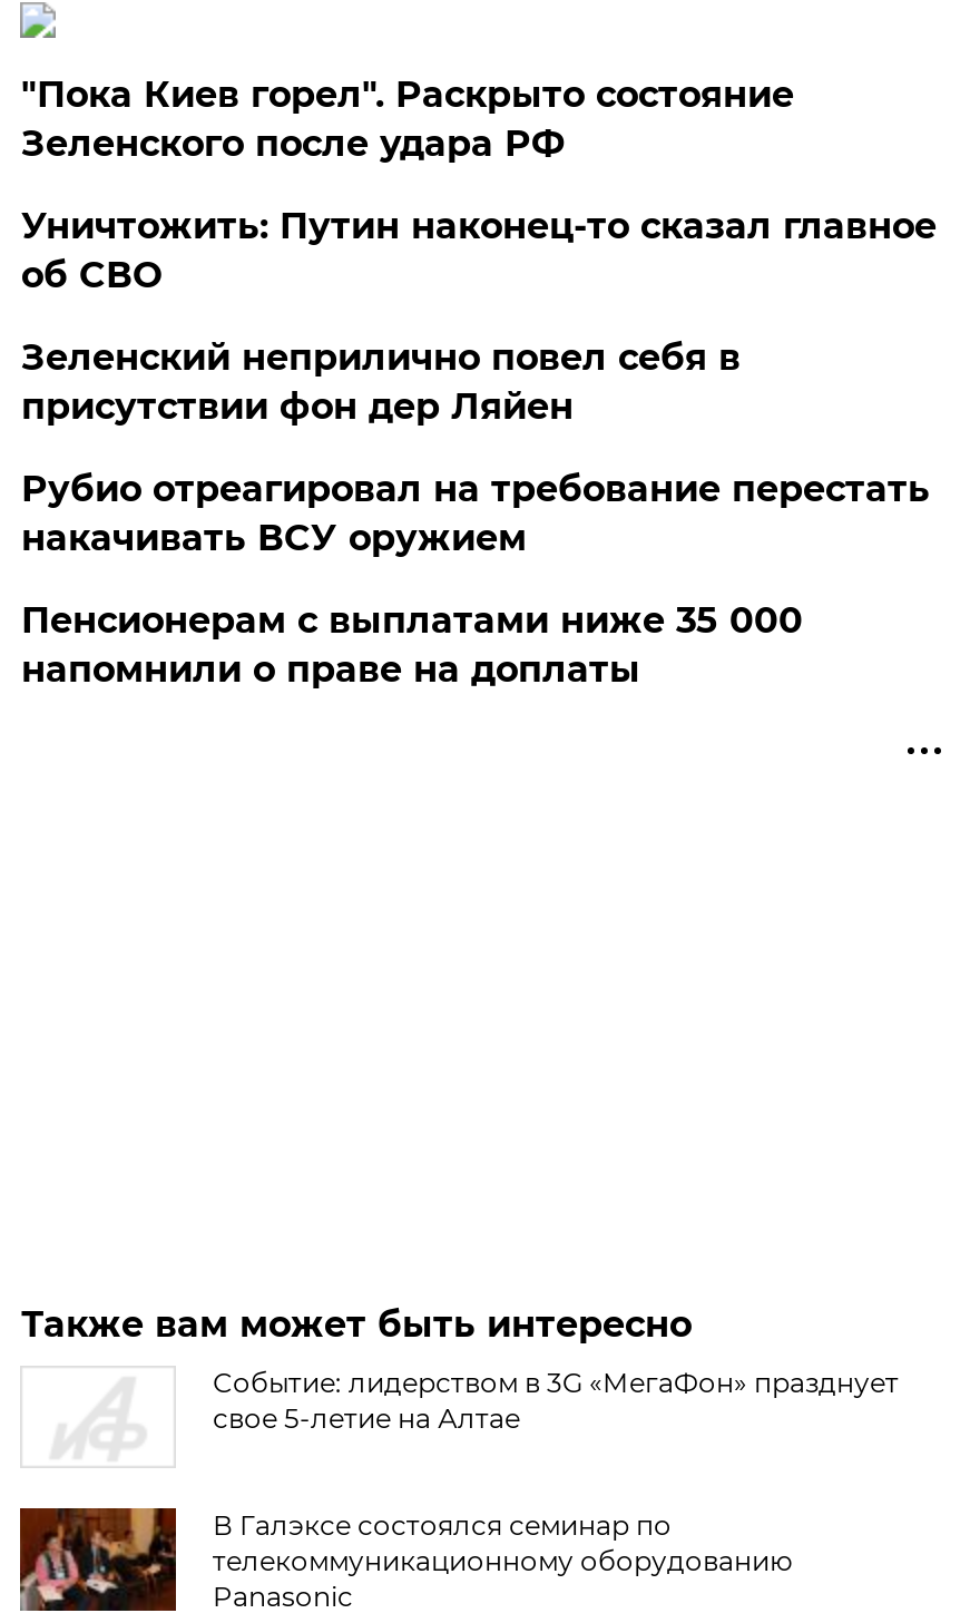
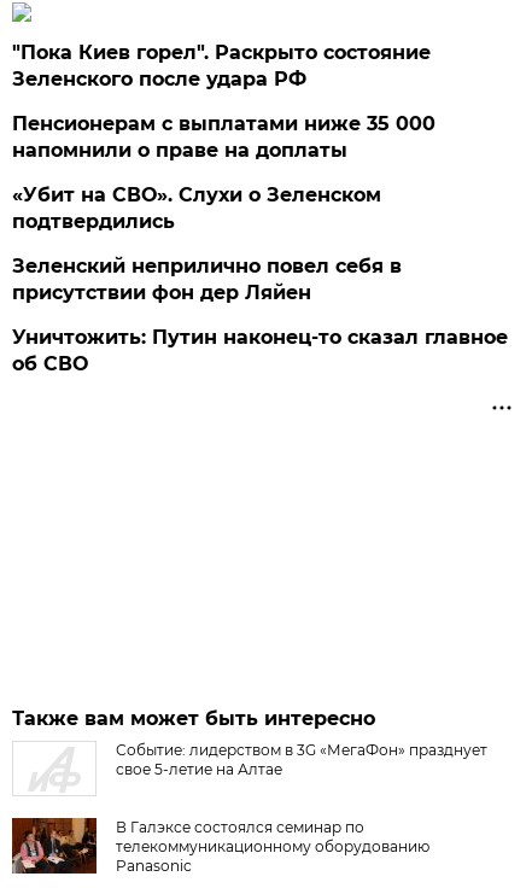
moved [21,205,936,428] -> [13,255,508,375]: Зеленский неприлично повел cебя в | присутствии фон дер Ляйен | Уничтожить: Путин наконец-то сказал главное | об СВО
[21,468,930,559] Рубио отреагировал на требование перестать | накачивать ВСУ оружием -> none
moved [21,599,803,691] -> [13,112,436,162]: Пенсионерам с выплатами ниже 35 000 | напомнили о праве на доплаты
none -> [13,183,382,233] «Убит на СВО». Слухи о Зеленском | подтвердились

